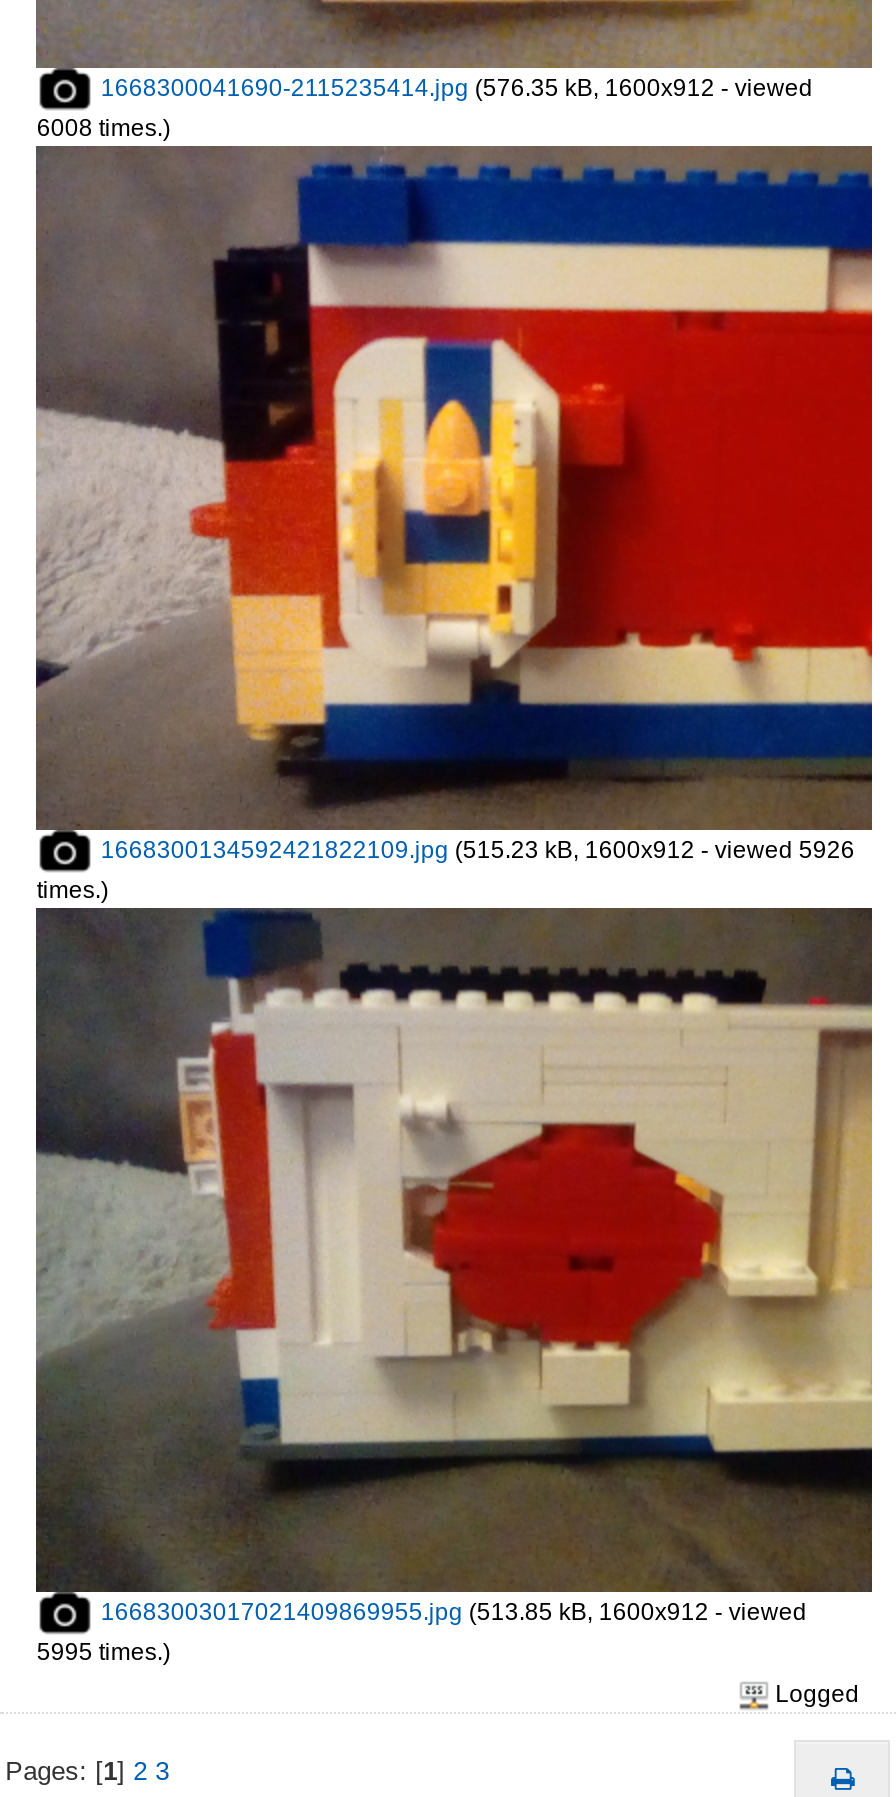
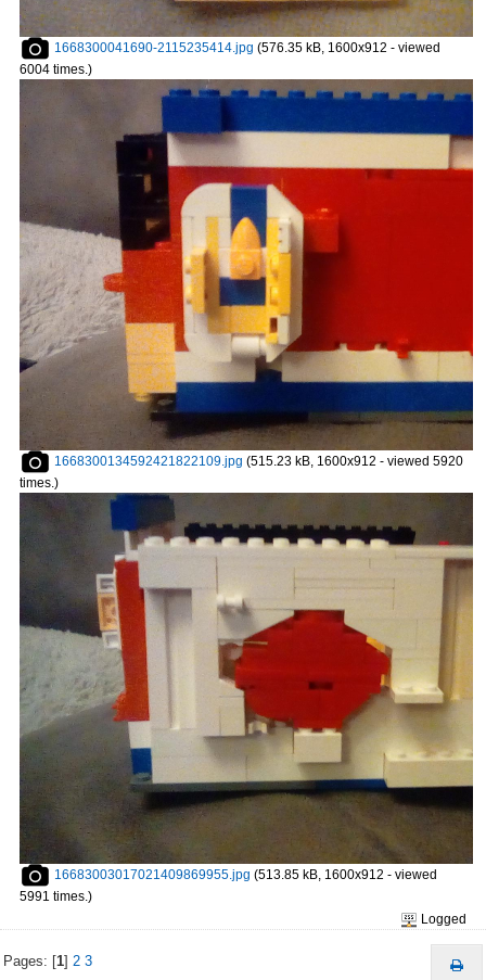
[37,114,171,142] 6008 times.) -> [20,62,93,77] 6004 times.)
[95,837,855,865] 1668300134592421822109.jpg (515.23 kB, 1600x912 - viewed 5926 -> [51,454,464,469] 1668300134592421822109.jpg (515.23 kB, 1600x912 - viewed 5920
[37,1638,171,1666] 5995 times.) -> [20,889,93,904] 5991 times.)

